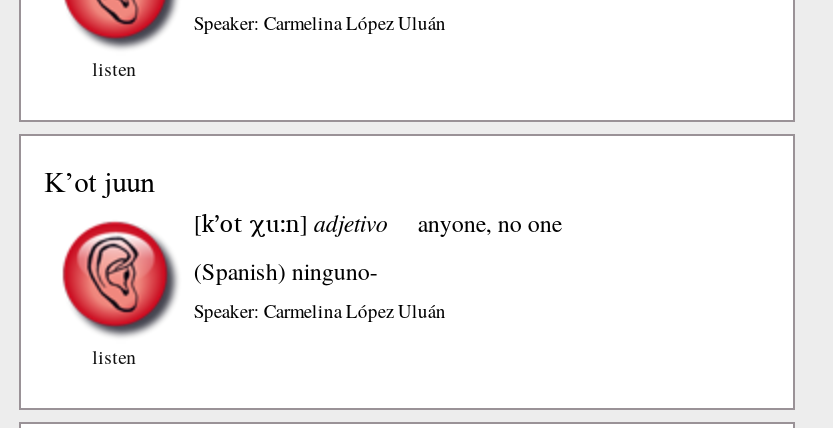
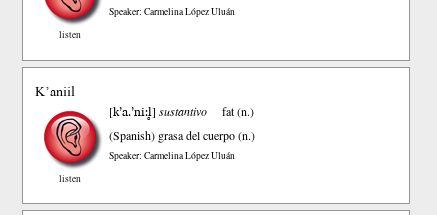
[44,159,154,203] K’ot juun -> [35,80,75,102] K’aniil
[194,203,562,241] [k’ot χu:n] adjetivo | anyone, no one -> [109,102,254,121] [k’a.’ni:l̥] sustantivo | fat (n.)
[194,253,378,285] (Spanish) ninguno- -> [109,127,255,143] (Spanish) grasa del cuerpo (n.)

